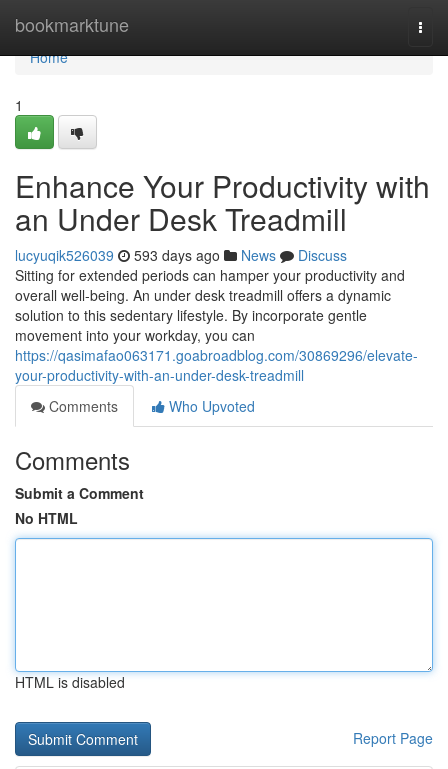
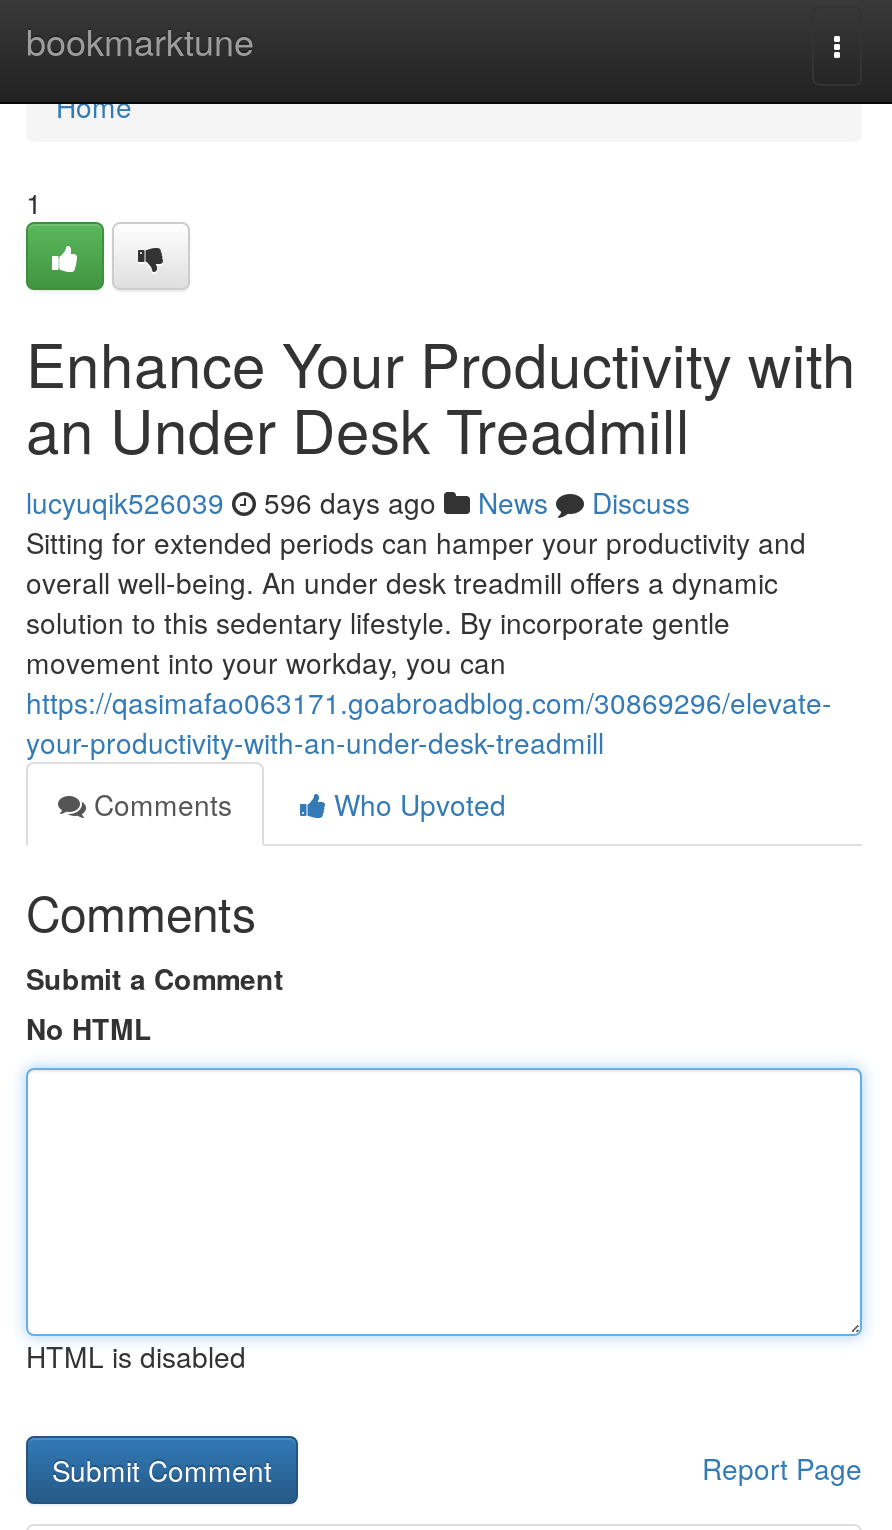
[15,245,347,265] lucyuqik526039 593 days ago News Discuss -> [26,482,690,522] lucyuqik526039 596 days ago News Discuss

